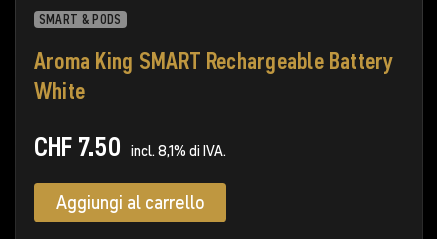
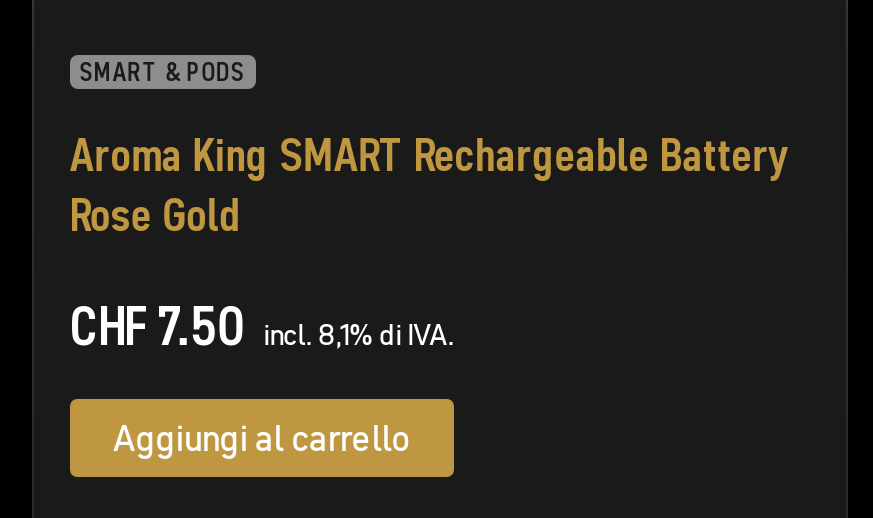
[34,74,85,107] White -> [70,180,242,246] Rose Gold

